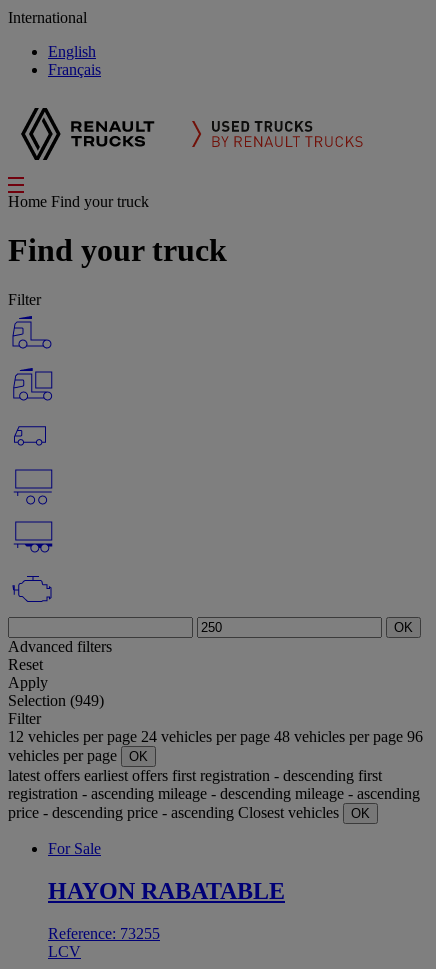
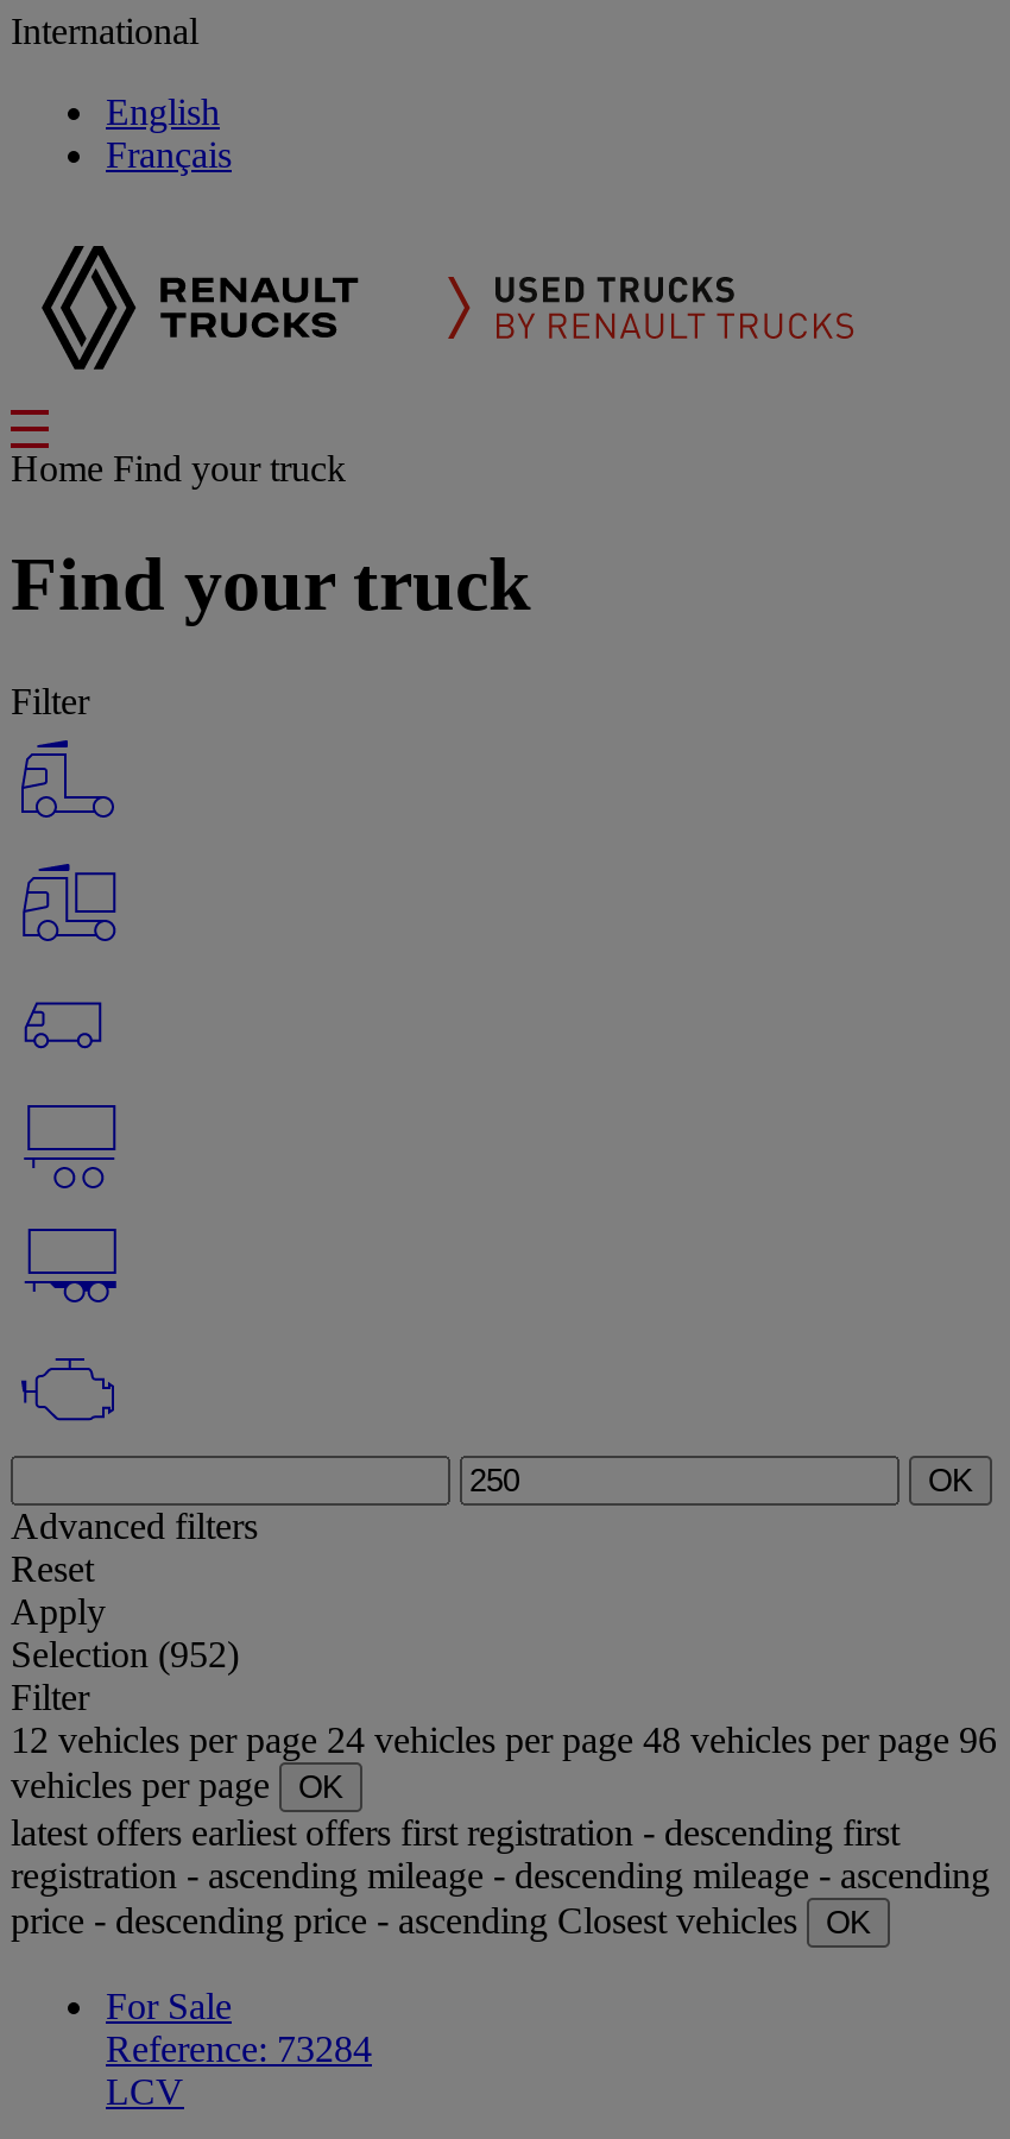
[8,692,104,709] Selection (949) -> [11,1634,239,1674] Selection (952)
[48,878,285,942] HAYON RABATABLE | Reference: 73255 -> [106,2028,372,2069] Reference: 73284

